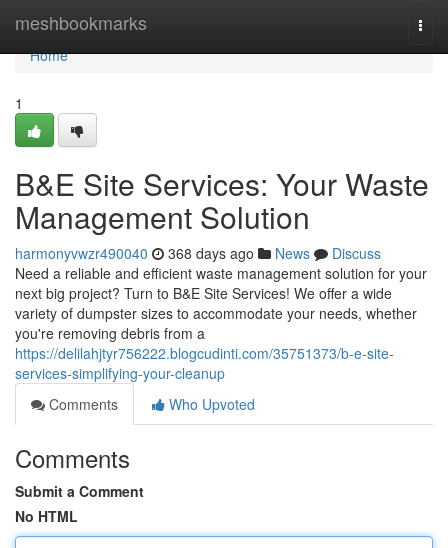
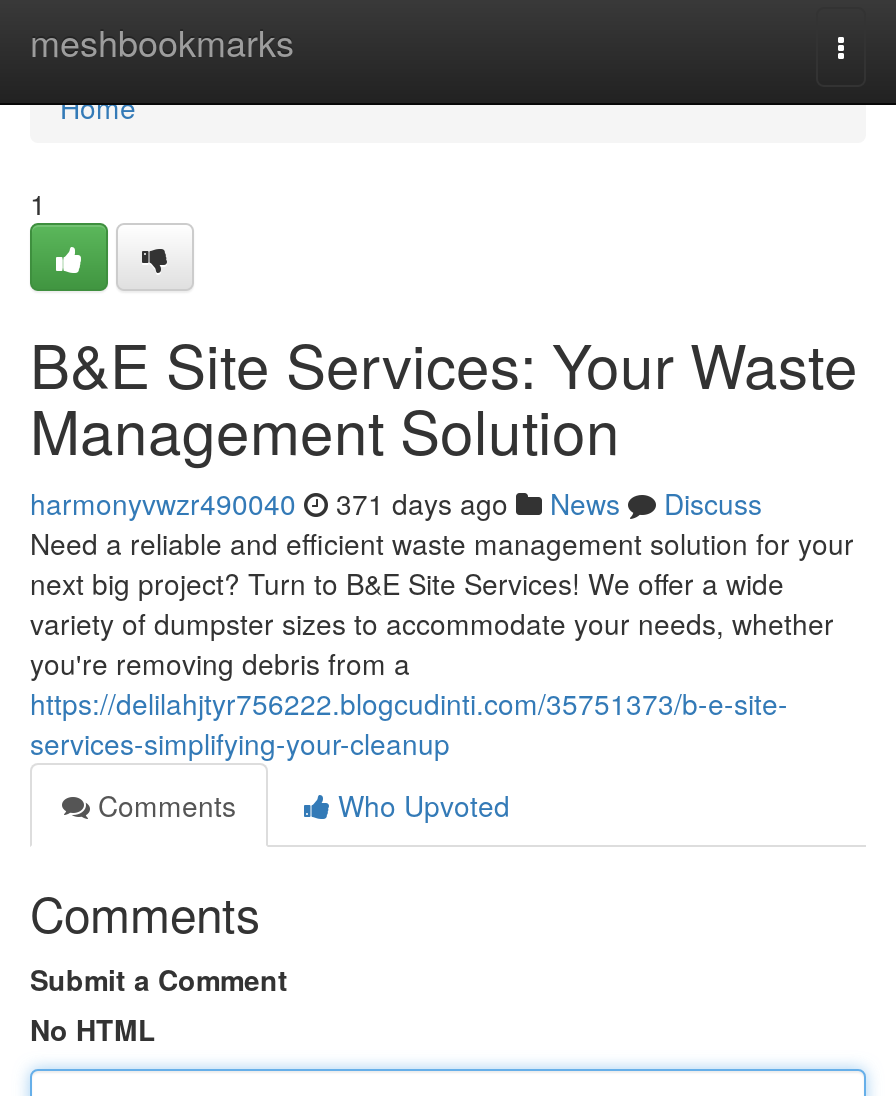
[15,243,381,263] harmonyvwzr490040 368 days ago News Discuss -> [30,483,762,523] harmonyvwzr490040 371 days ago News Discuss

